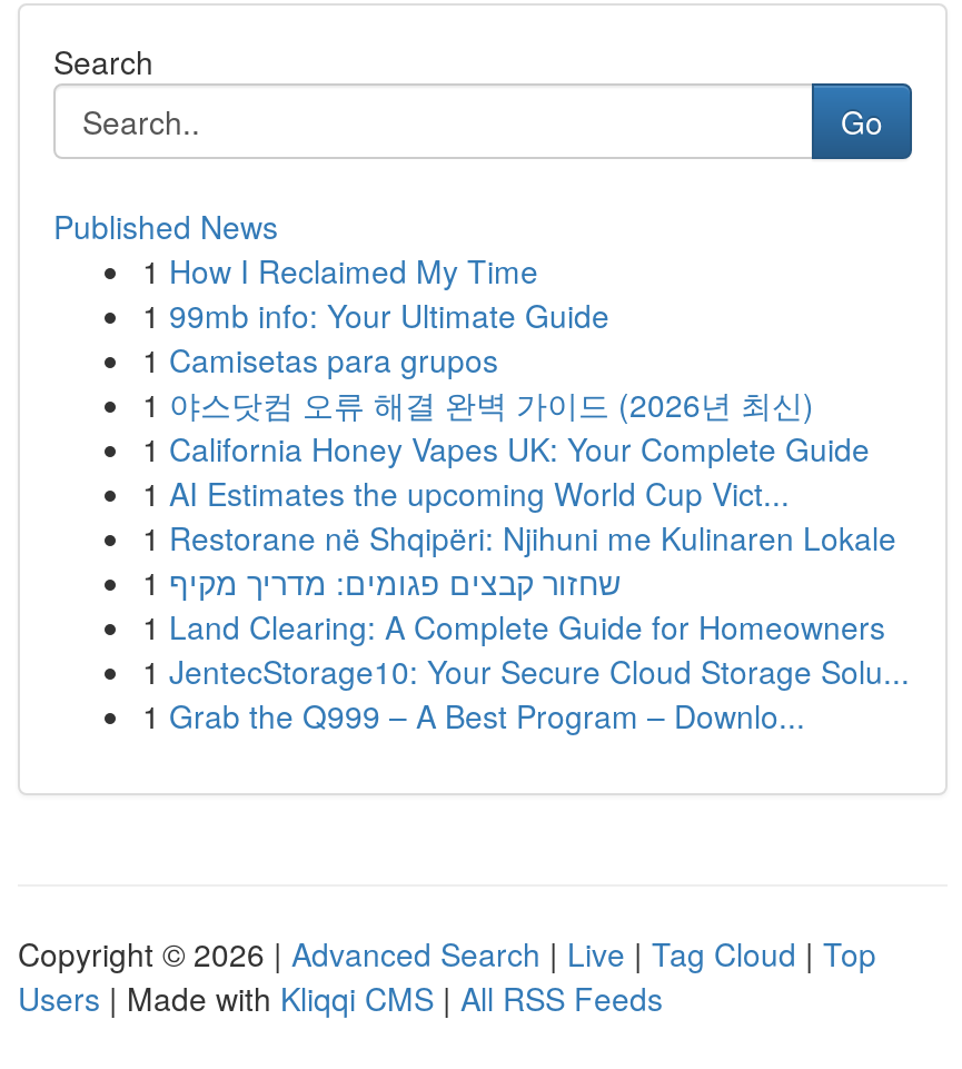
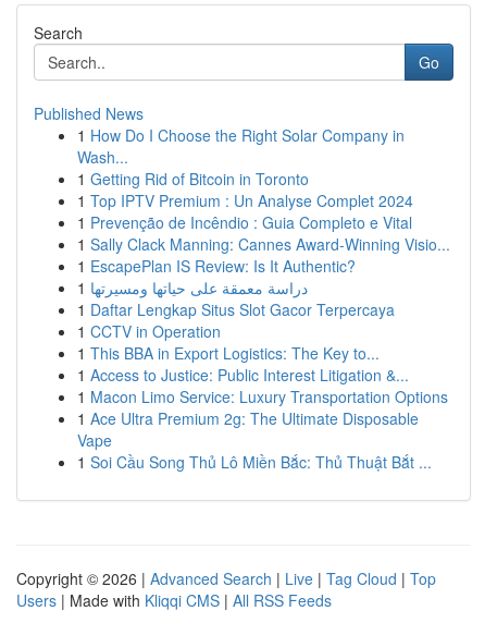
[142,248,910,738] 1 How I Reclaimed My Time | 1 99mb info: Your Ultimate Guide | 1 Camisetas para grupos | 1 야스닷컴 오류 해결 완벽 가이드 (2026년 최신) | 1 California Honey Vapes UK: Your Complete Guide | 1 AI Estimates the upcoming World Cup Vict... | 1 Restorane në Shqipëri: Njihuni me Kulinaren Lokale | 1 שחזור קבצים פגומים: מדריך מקיף | 1 Land Clearing: A Complete Guide for Homeowners | 1 JentecStorage10: Your Secure Cloud Storage Solu... | 1 Grab the Q999 – A Best Program – Downlo... -> [77,124,450,473] 1 How Do I Choose the Right Solar Company in | Wash... | 1 Getting Rid of Bitcoin in Toronto | 1 Top IPTV Premium : Un Analyse Complet 2024 | 1 Prevenção de Incêndio : Guia Completo e Vital | 1 Sally Clack Manning: Cannes Award-Winning Visio... | 1 EscapePlan IS Review: Is It Authentic? | 1 دراسة معمقة على حياتها ومسيرتها | 1 Daftar Lengkap Situs Slot Gacor Terpercaya | 1 CCTV in Operation | 1 This BBA in Export Logistics: The Key to... | 1 Access to Justice: Public Interest Litigation &... | 1 Macon Limo Service: Luxury Transportation Options | 1 Ace Ultra Premium 2g: The Ultimate Disposable | Vape | 1 Soi Cầu Song Thủ Lô Miền Bắc: Thủ Thuật Bắt ...

